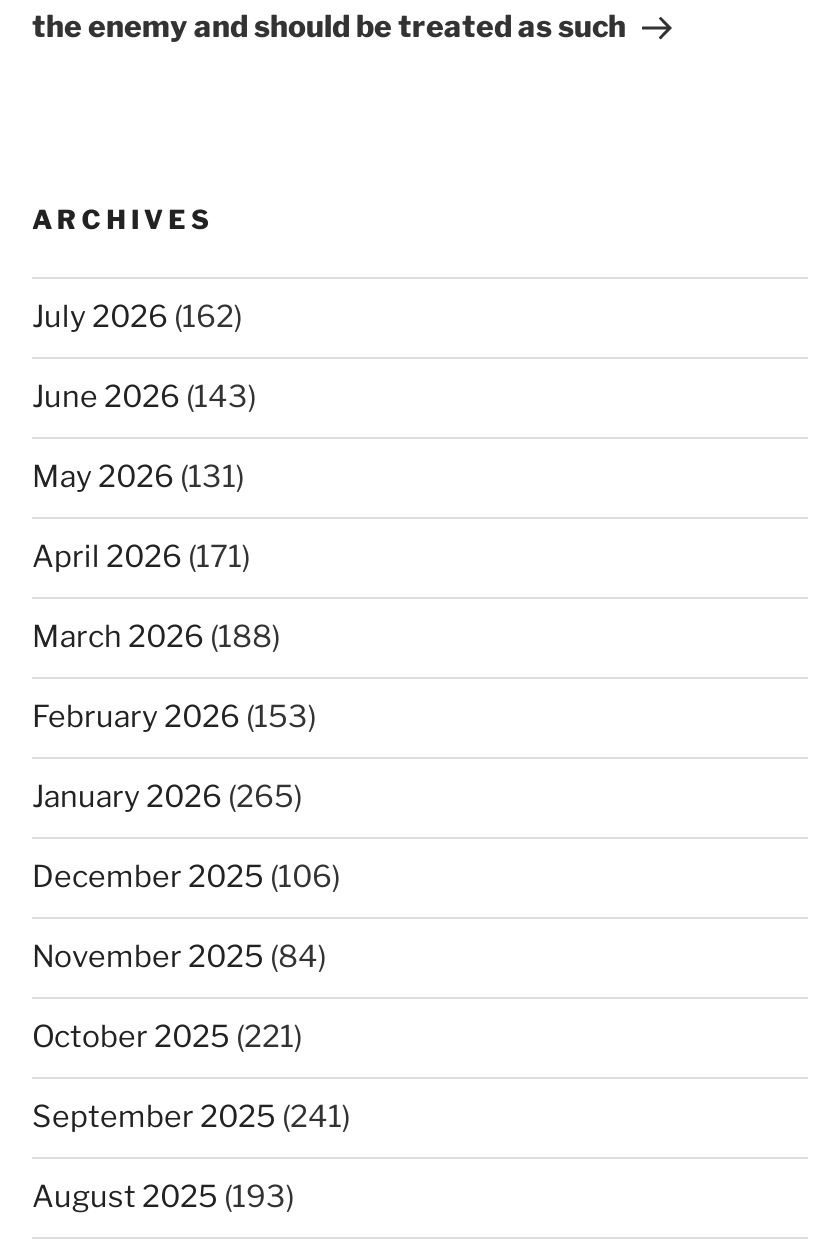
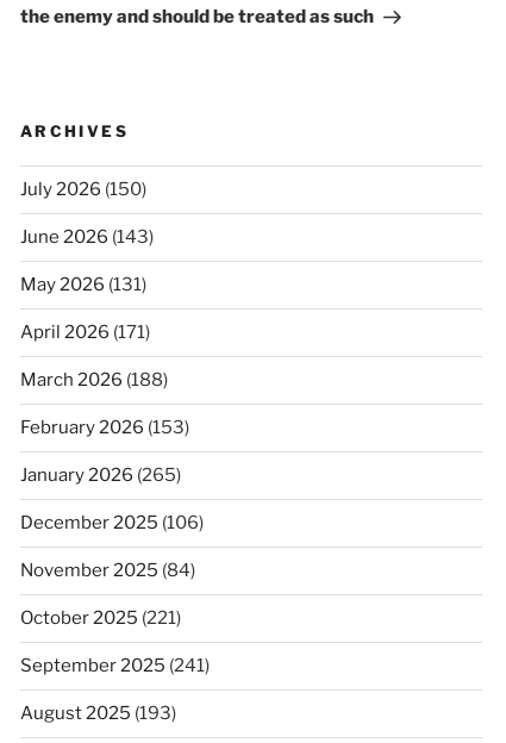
[32,299,242,335] July 2026 (162) -> [20,179,146,200] July 2026 (150)

